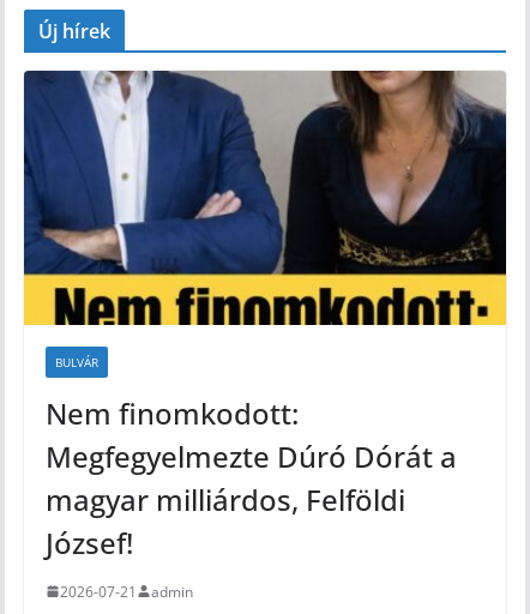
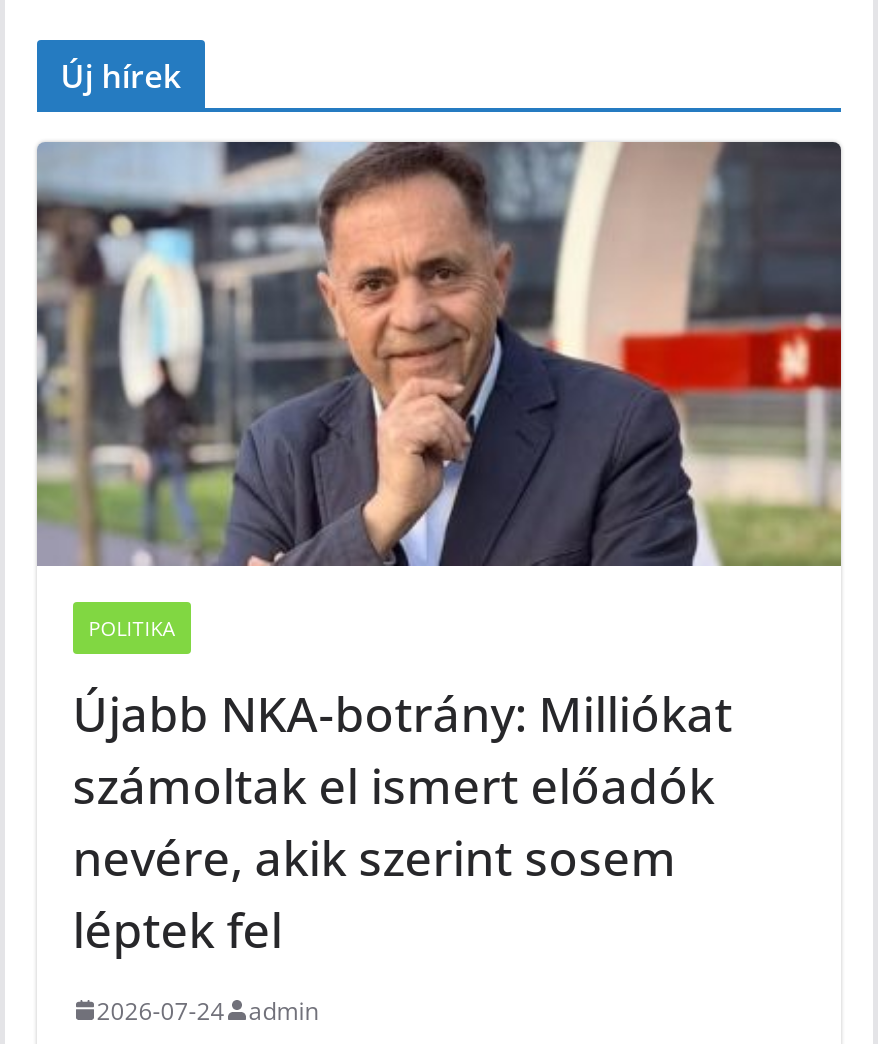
[23,70,507,370] [image] | BULVÁR -> [35,140,843,641] [image] | POLITIKA
[45,393,456,562] Nem finomkodott: | Megfegyelmezte Dúró Dórát a | magyar milliárdos, Felföldi | József! -> [72,679,732,961] Újabb NKA-botrány: Milliókat | számoltak el ismert előadók | nevére, akik szerint sosem | léptek fel
[60,581,193,602] 2026-07-21 admin -> [96,993,318,1027] 2026-07-24 admin

